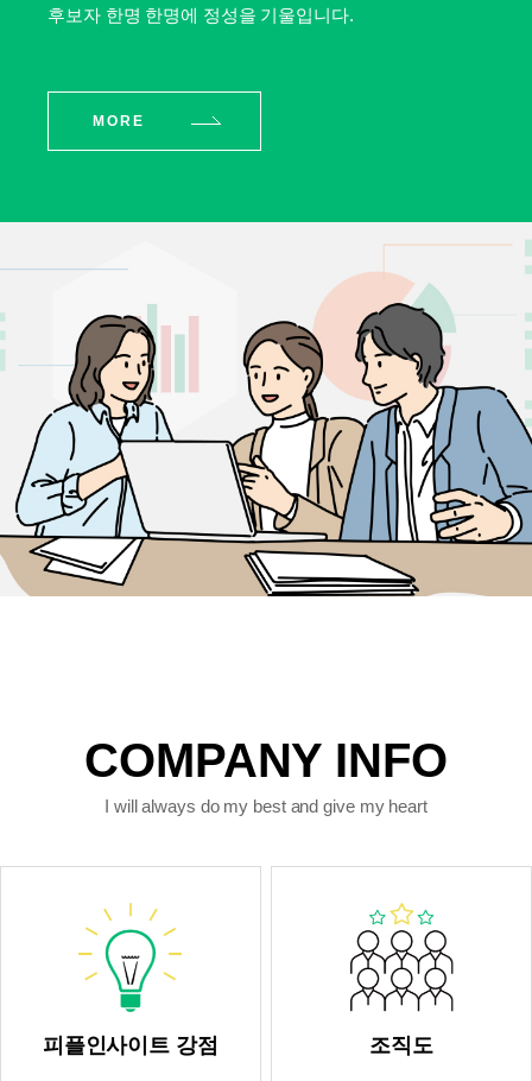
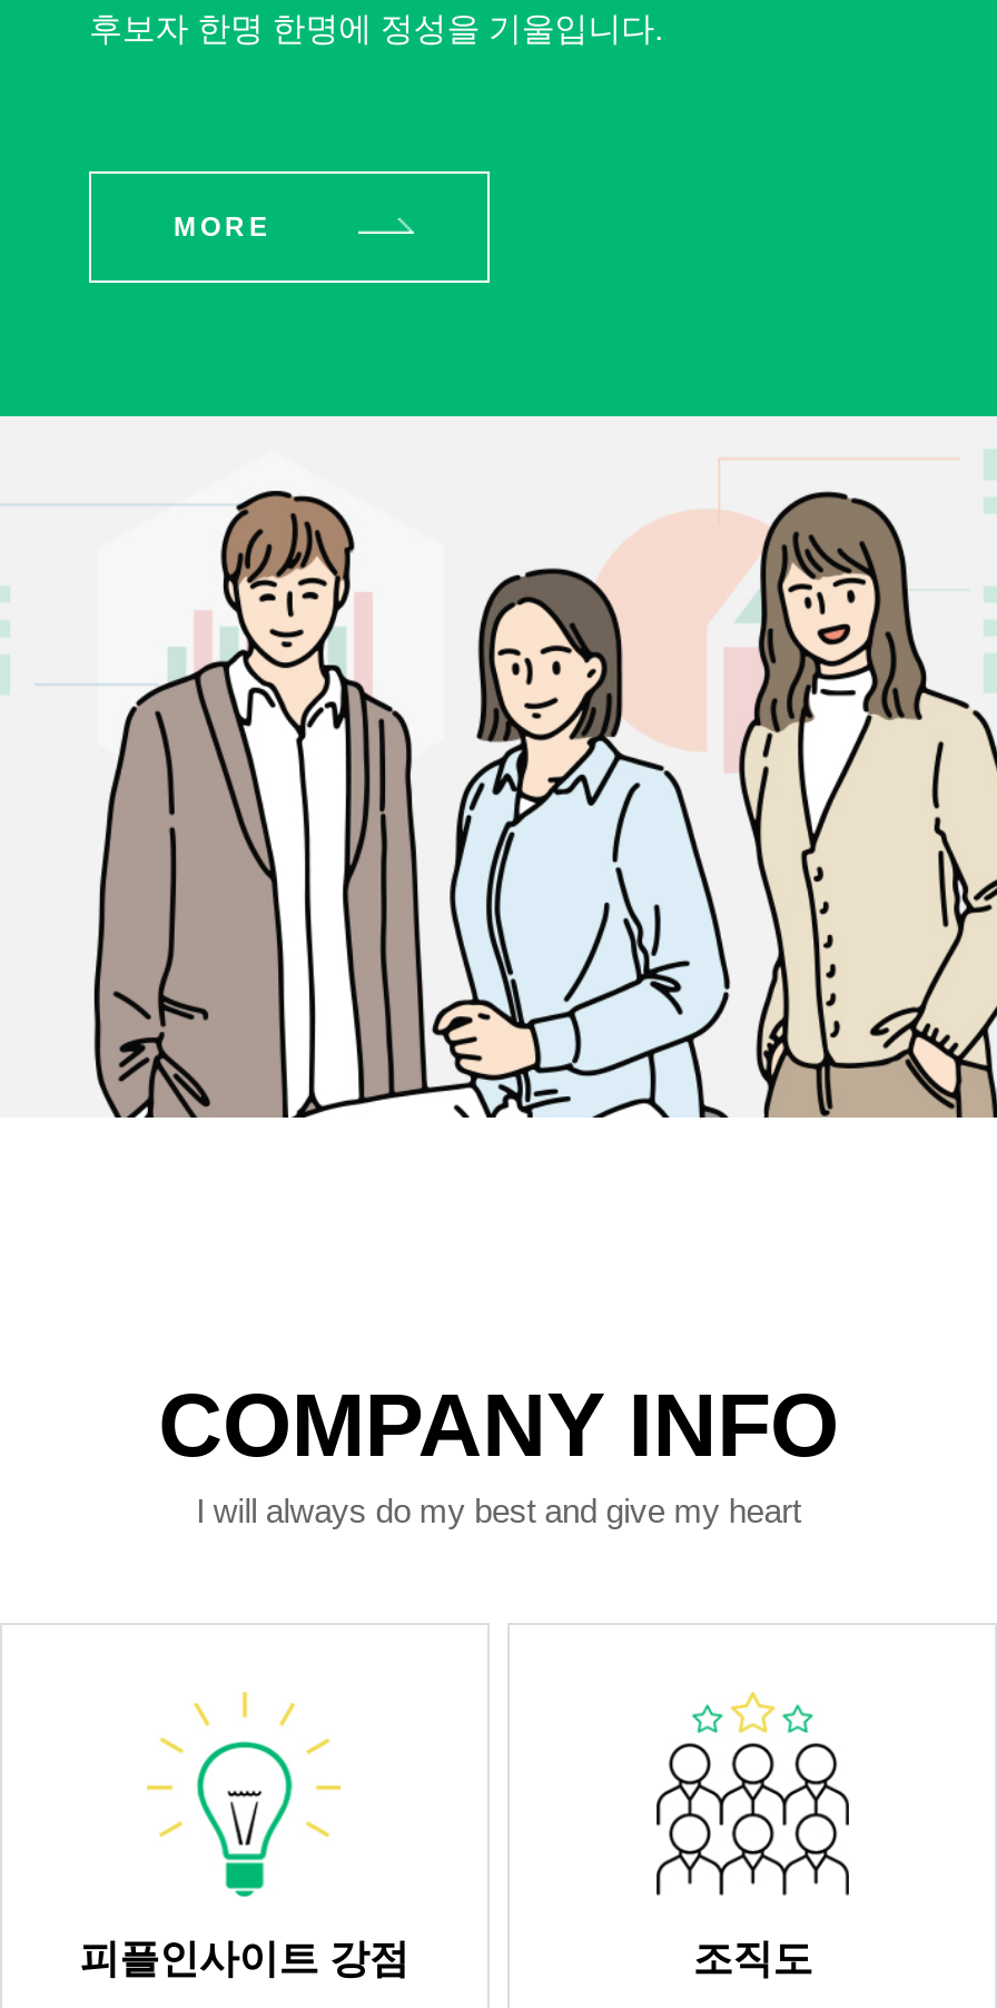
[4,261,528,598] [image] -> [7,488,990,1120] [image]

